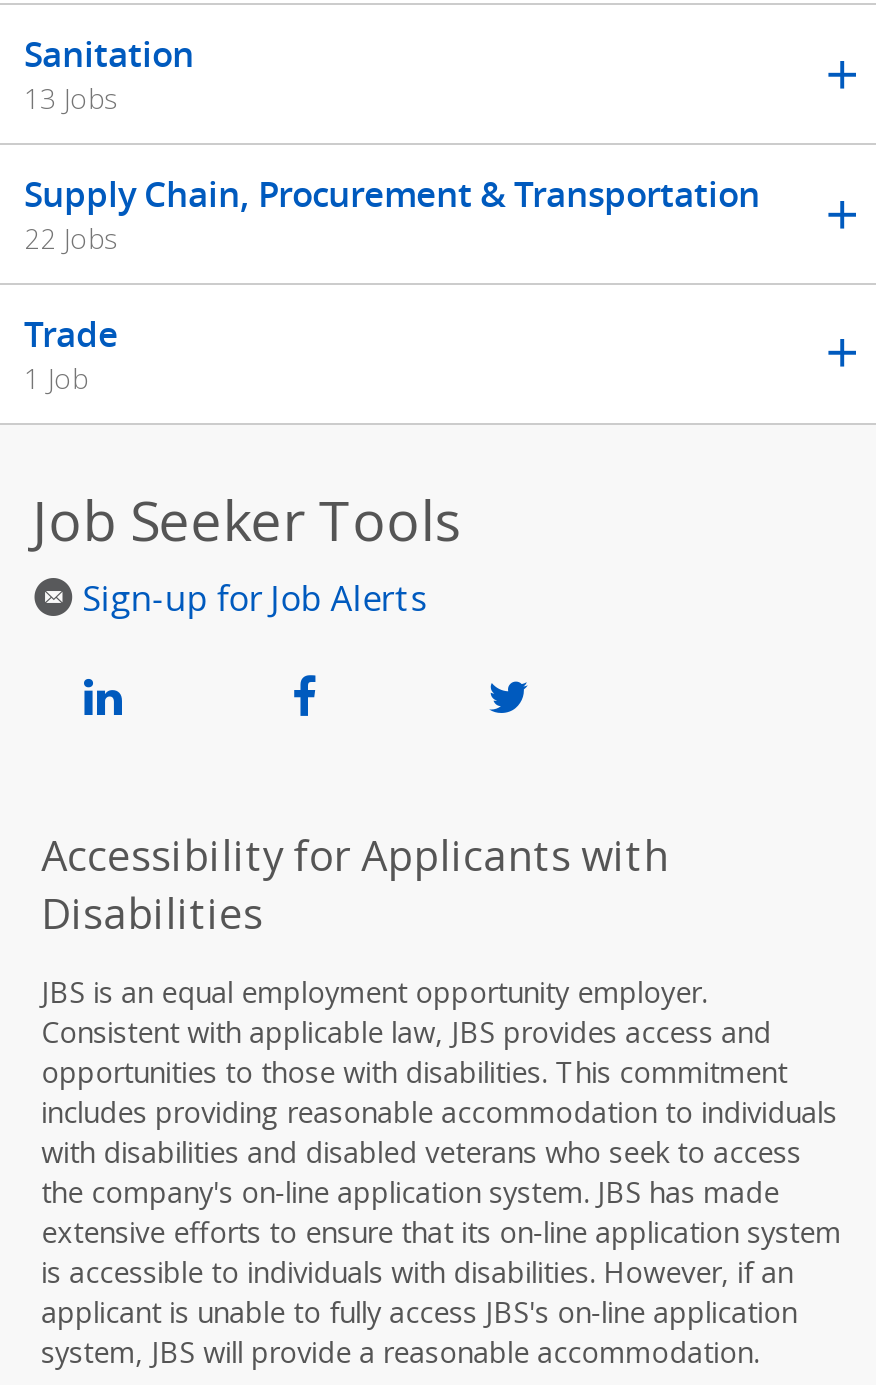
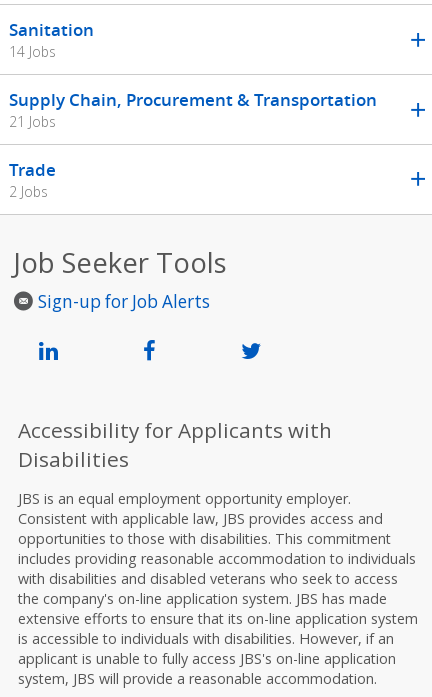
[24,80,118,118] 13 Jobs -> [9,42,56,61] 14 Jobs
[24,219,118,257] 22 Jobs -> [9,112,56,131] 21 Jobs
[24,359,88,397] 1 Job -> [9,182,48,201] 2 Jobs

